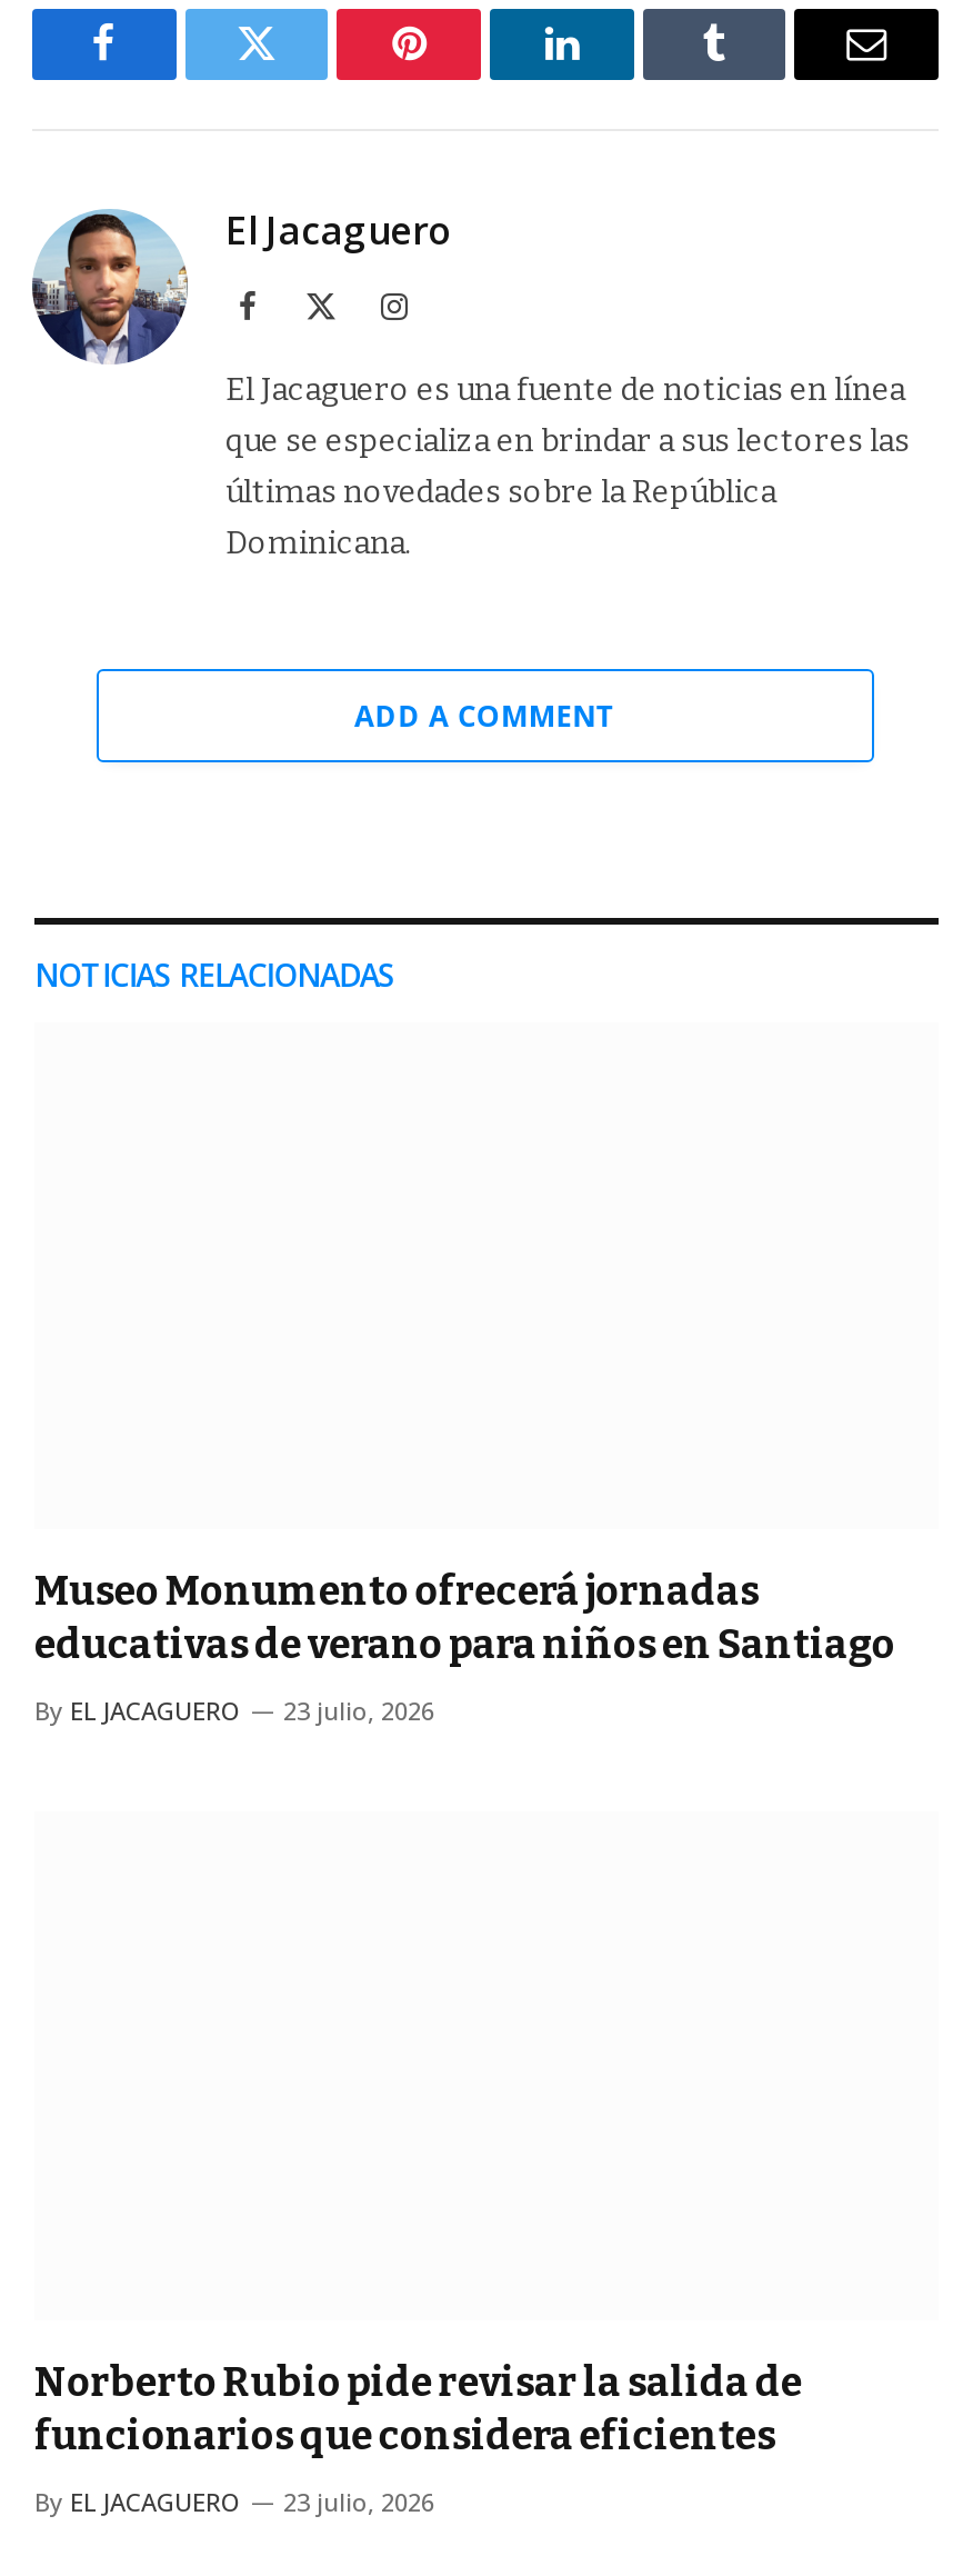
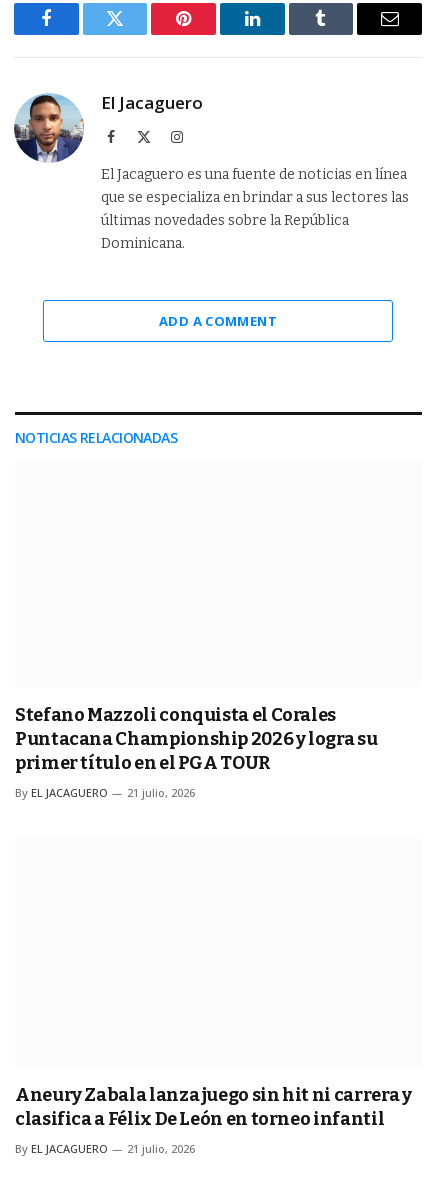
[34,1568,895,1670] Museo Monumento ofrecerá jornadas | educativas de verano para niños en Santiago -> [15,704,377,774] Stefano Mazzoli conquista el Corales | Puntacana Championship 2026 y logra su | primer título en el PGA TOUR
[34,1695,434,1728] By EL JACAGUERO 23 julio, 2026 -> [15,785,195,800] By EL JACAGUERO 21 julio, 2026
[34,2359,802,2461] Norberto Rubio pide revisar la salida de | funcionarios que considera eficientes -> [15,1084,411,1130] Aneury Zabala lanza juego sin hit ni carrera y | clasifica a Félix De León en torneo infantil
[34,2486,434,2519] By EL JACAGUERO 23 julio, 2026 -> [15,1141,195,1156] By EL JACAGUERO 21 julio, 2026

